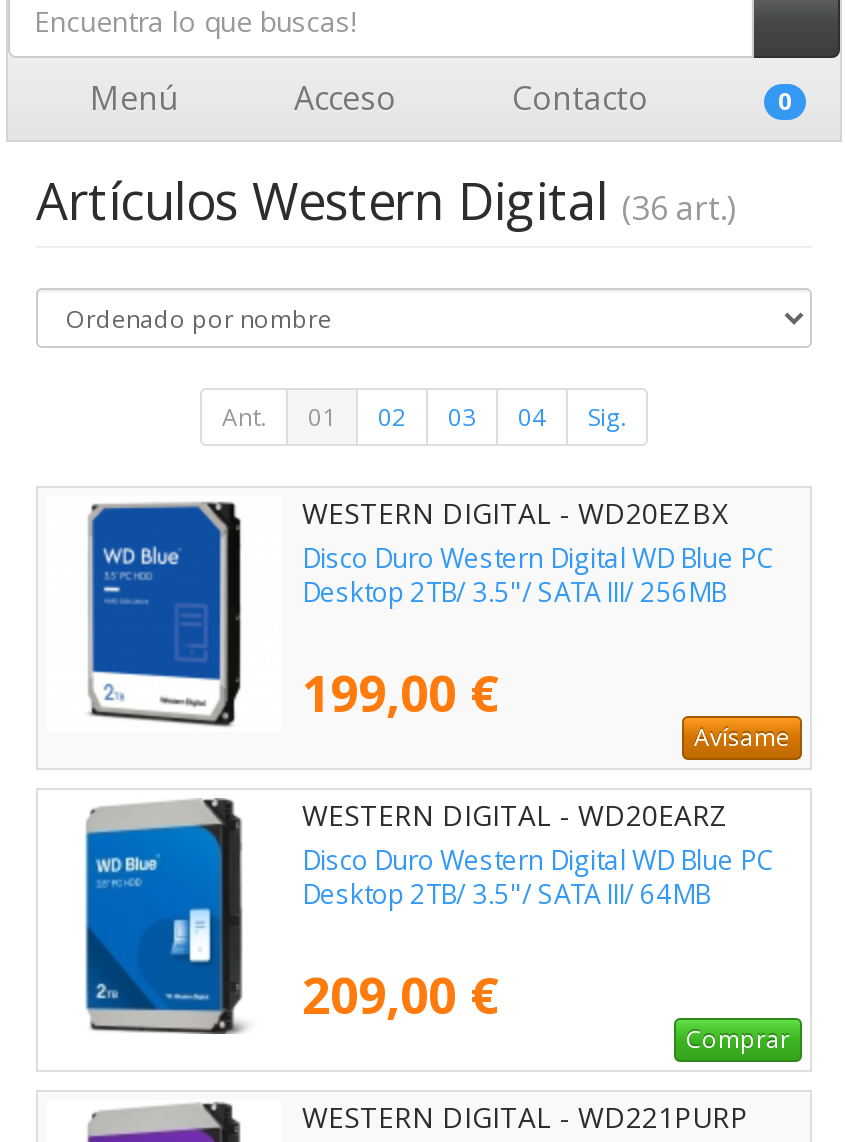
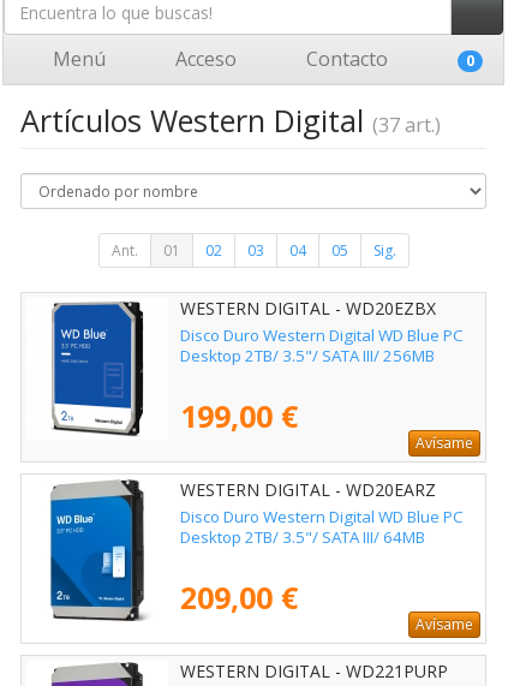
[36,166,736,234] Artículos Western Digital (36 art.) -> [20,100,441,141] Artículos Western Digital (37 art.)
none -> [331,240,348,261] 05
[686,1022,790,1056] Comprar -> [416,614,473,634] Avísame

